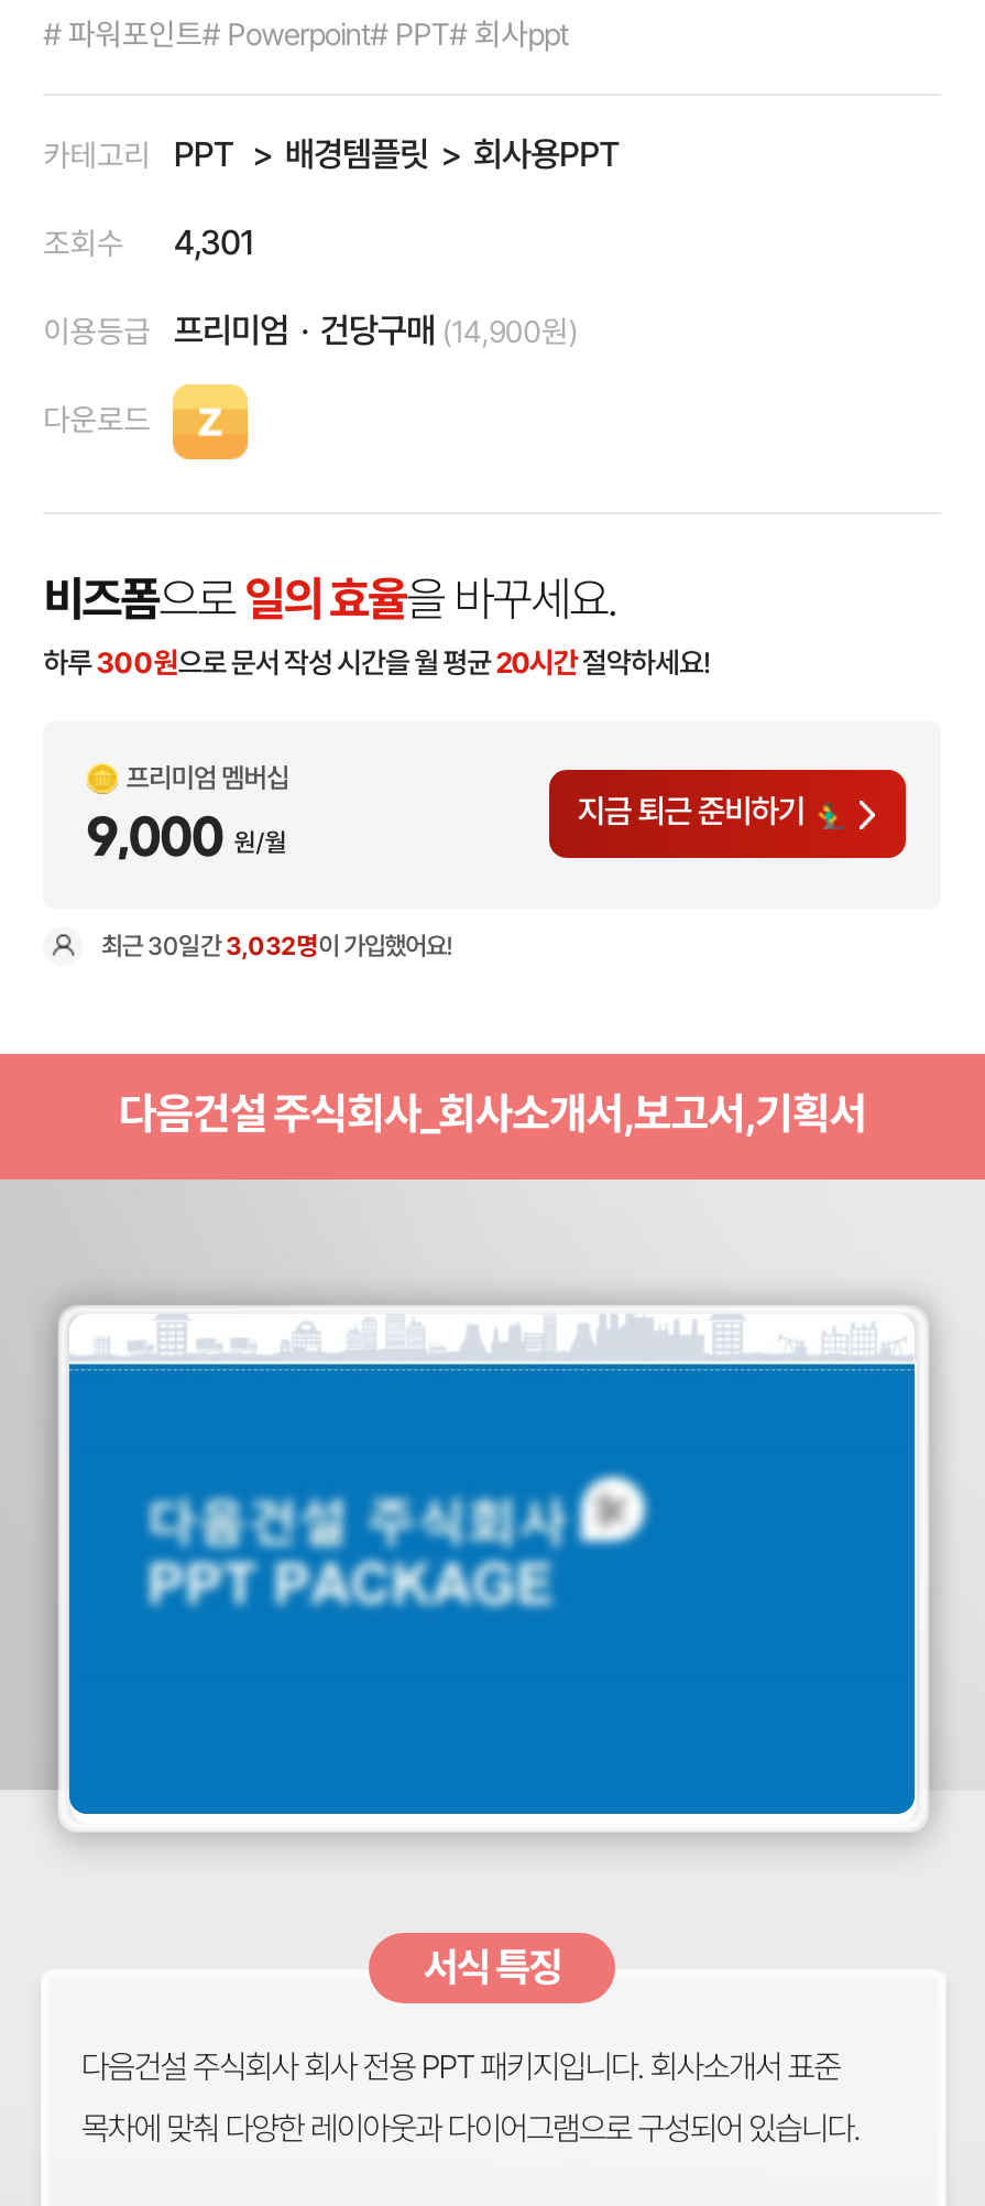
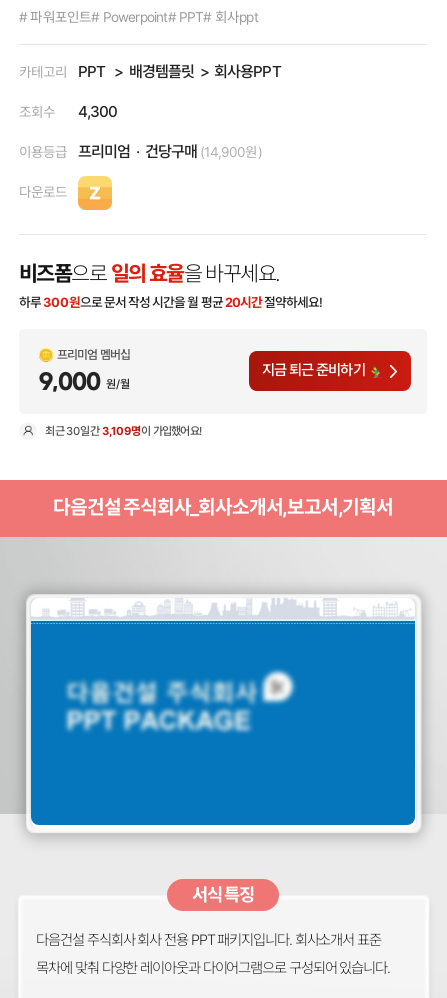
[43,220,253,262] 조회수 4,301 -> [19,102,117,121] 조회수 4,300
[101,930,451,960] 최근 30일간3,032명이 가입했어요! -> [45,423,201,437] 최근 30일간3,109명이 가입했어요!

